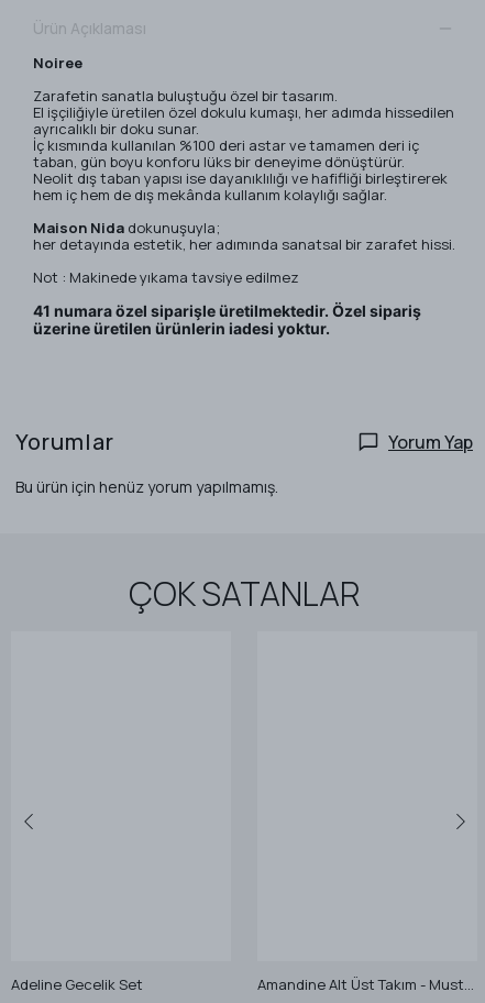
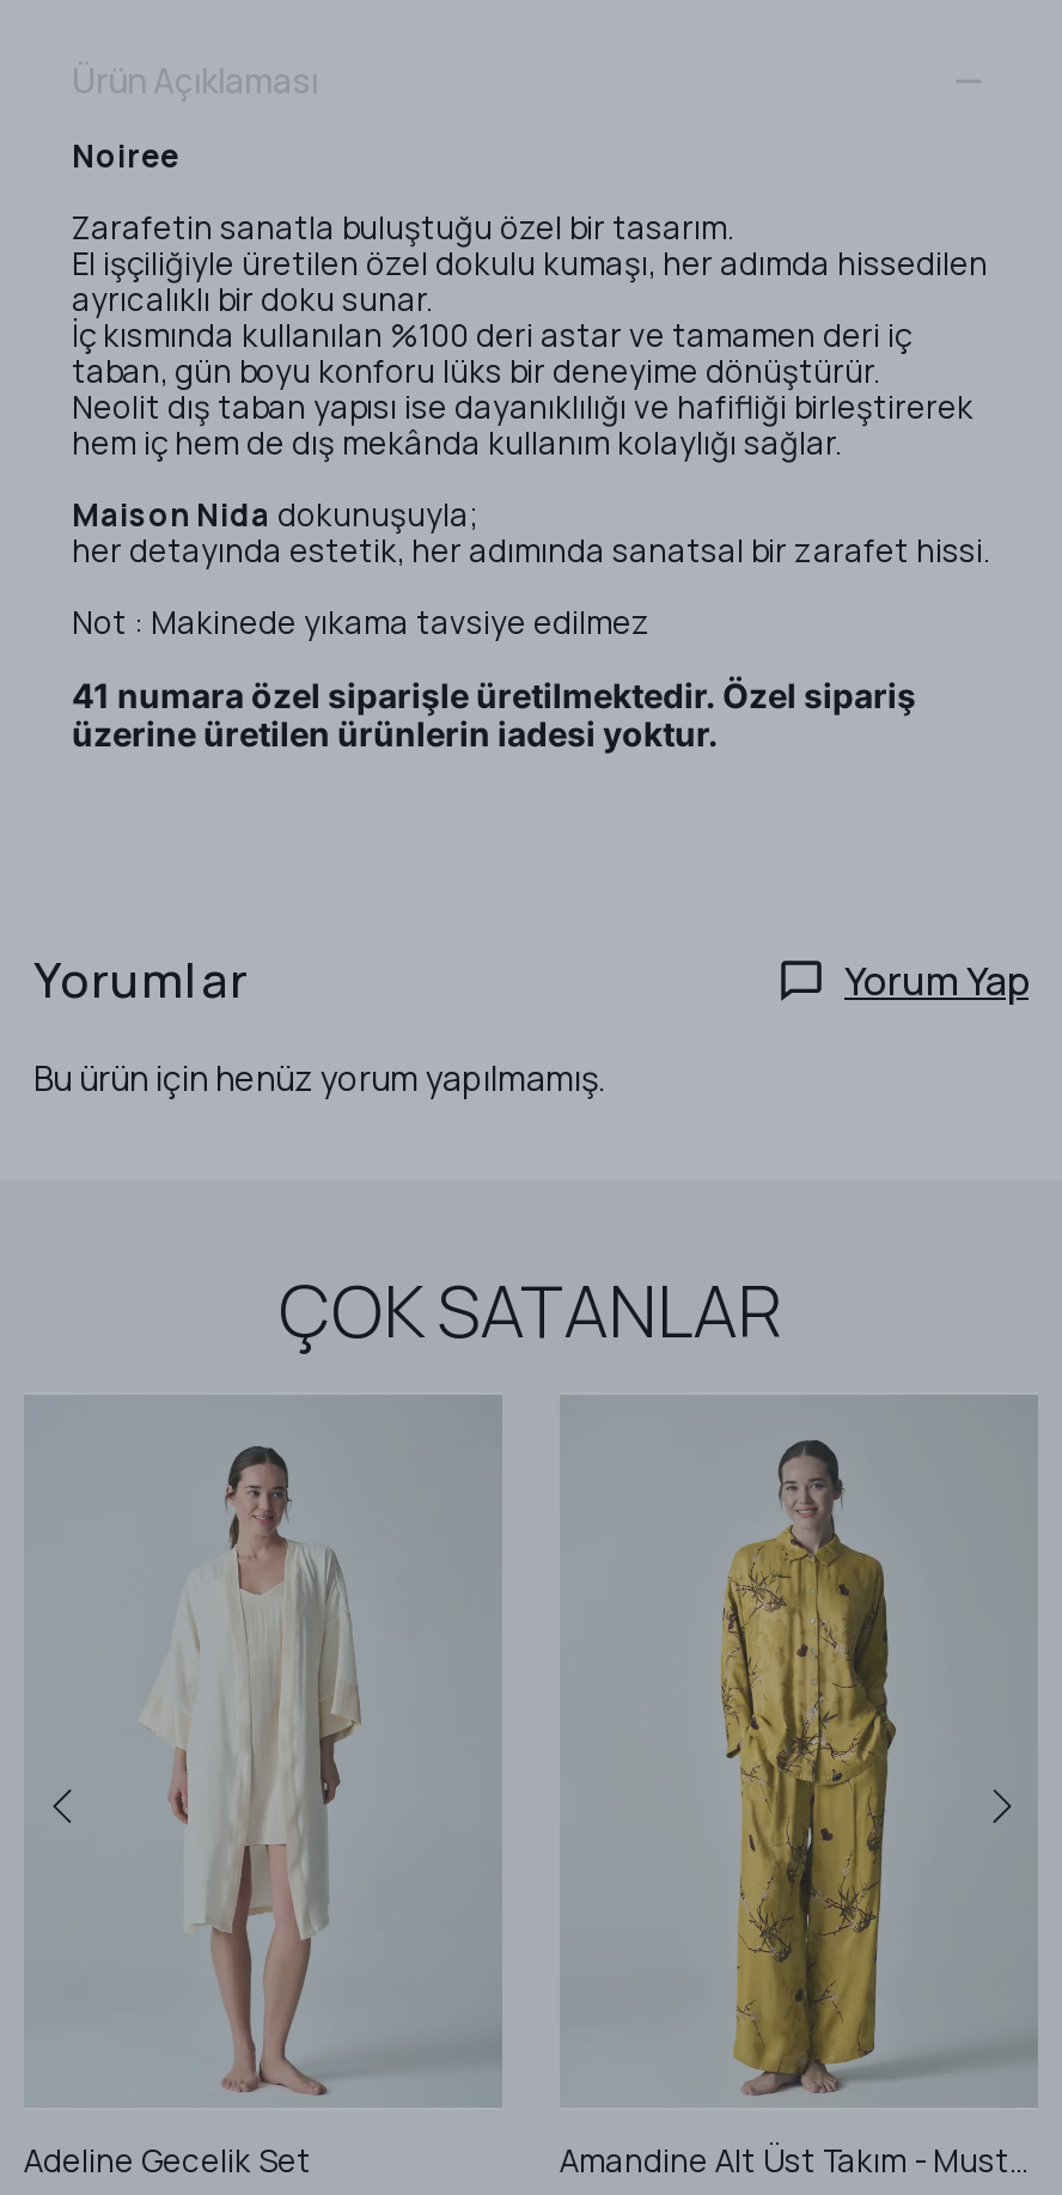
none -> [24,1395,502,2108] [image]
none -> [560,1395,1038,2108] [image]

